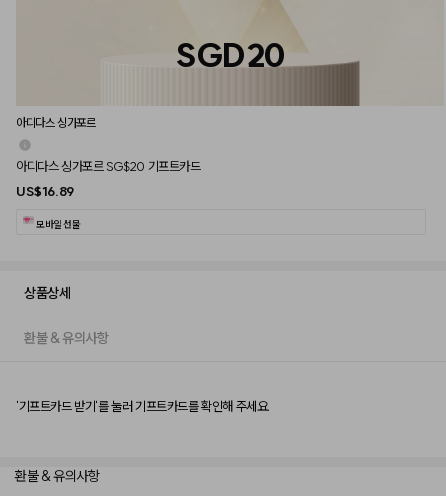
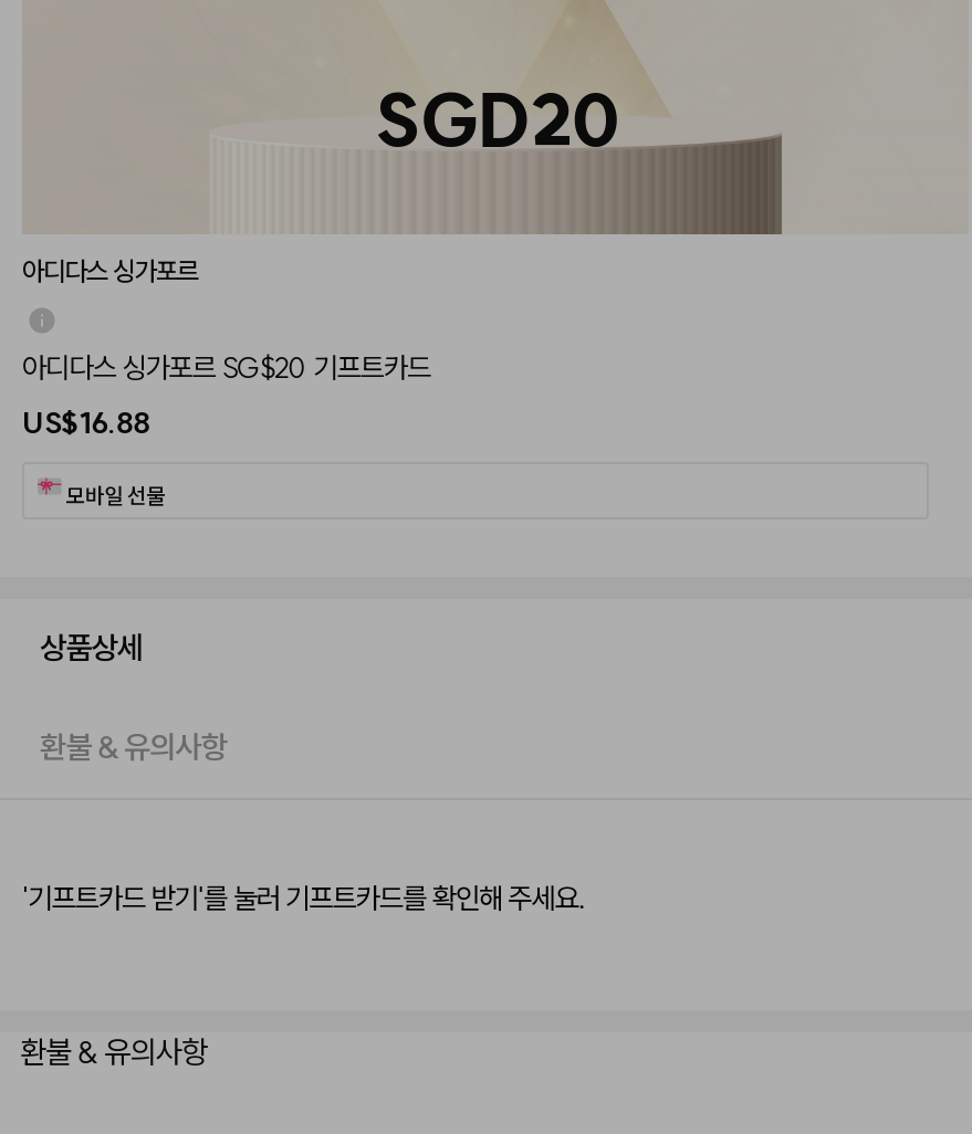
[16,183,74,199] US$16.89 -> [22,405,150,440] US$16.88

